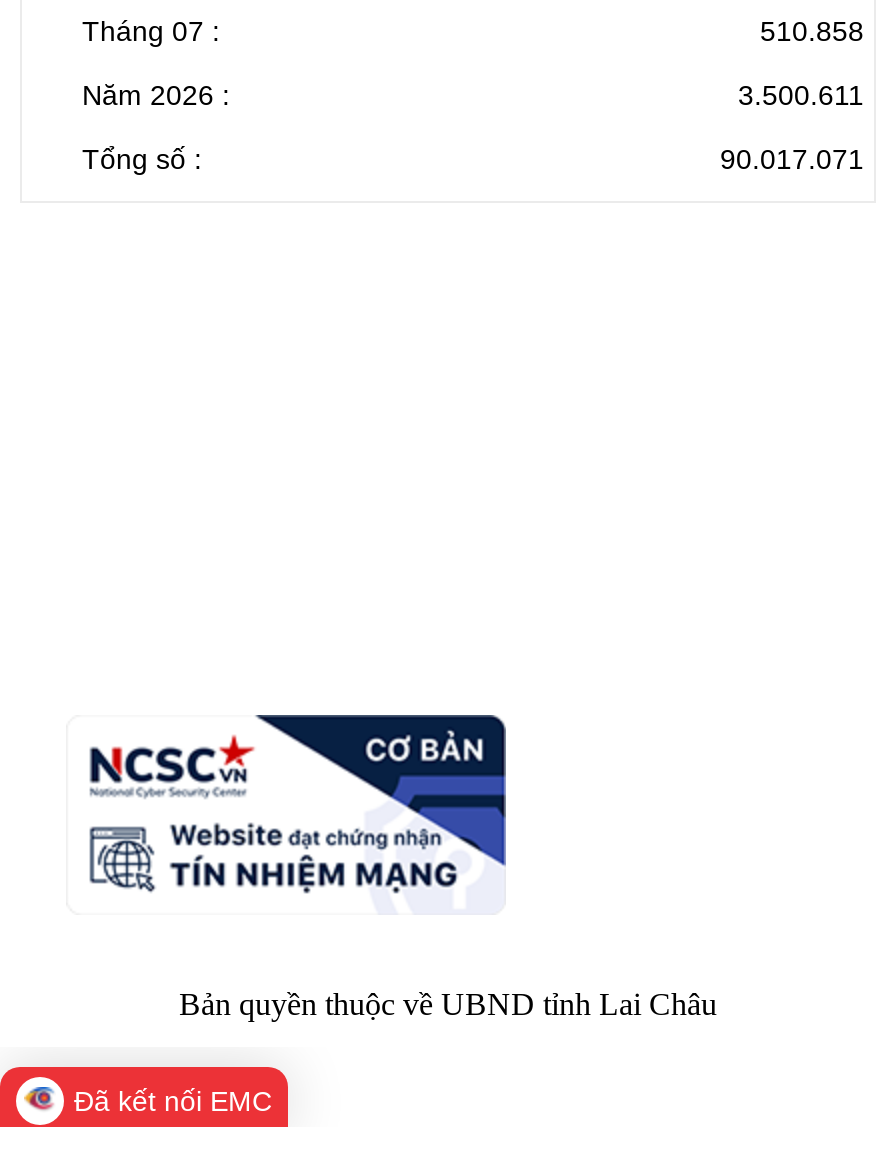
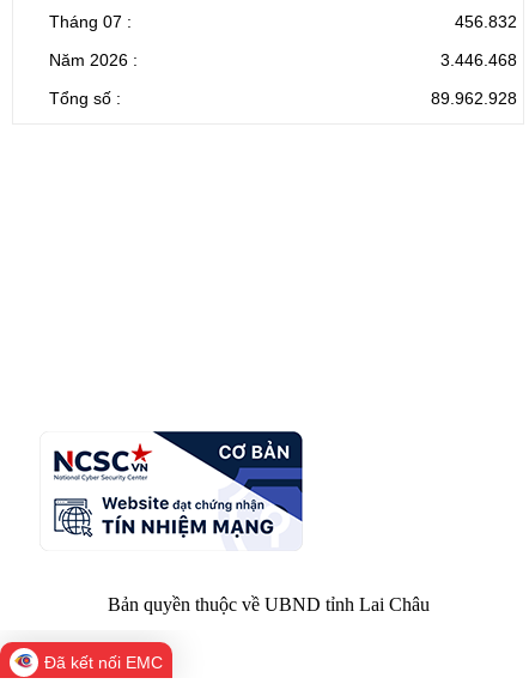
[760,15,864,47] 510.858 -> [455,12,517,31] 456.832
[738,79,864,111] 3.500.611 -> [440,50,517,69] 3.446.468
[720,143,864,175] 90.017.071 -> [431,88,517,108] 89.962.928

